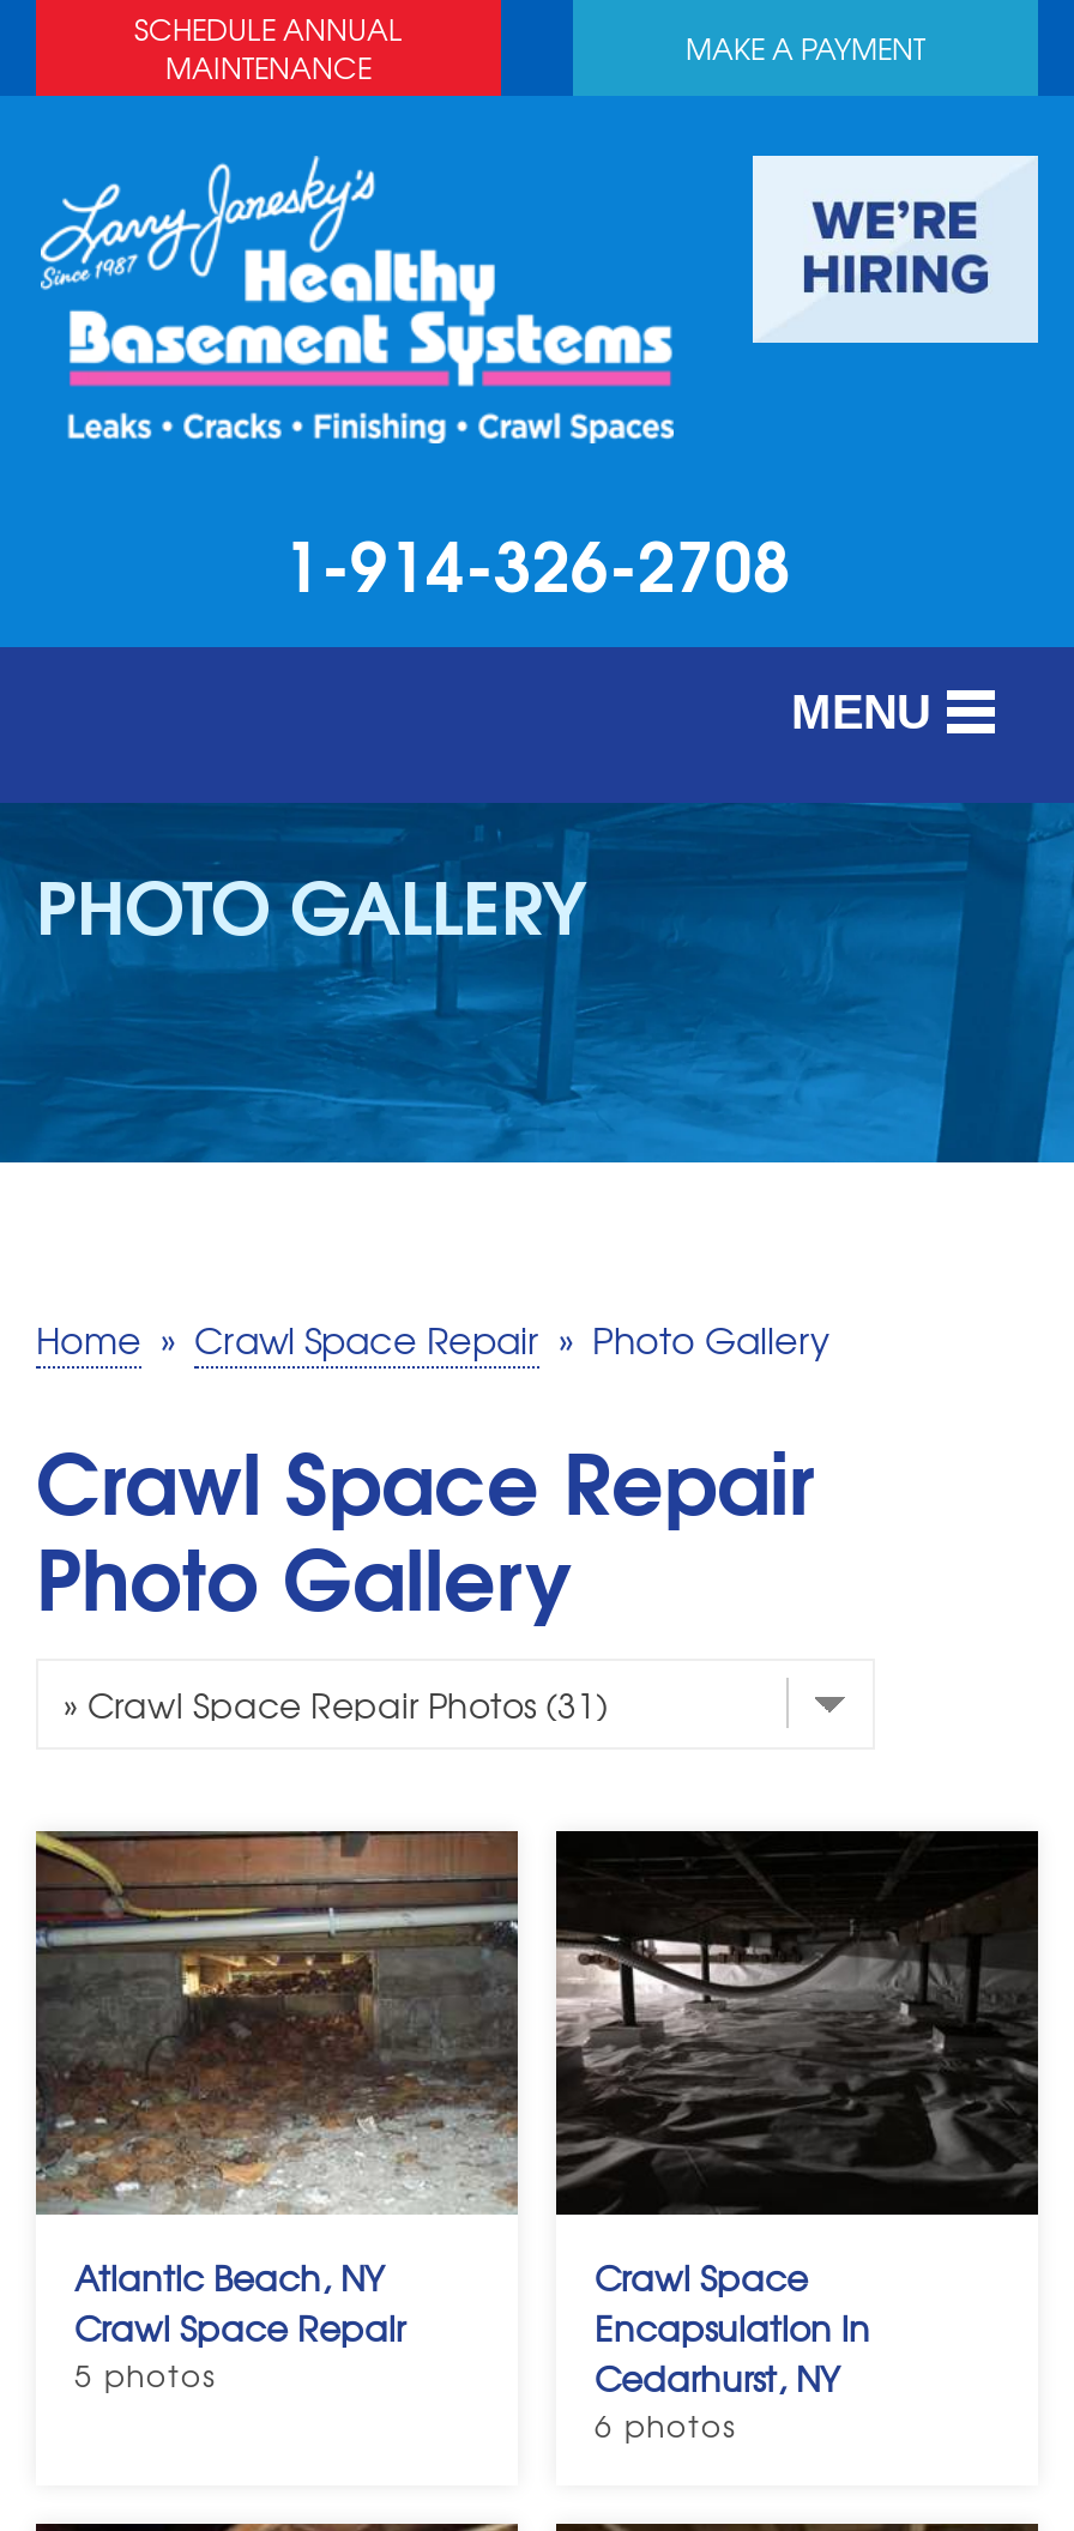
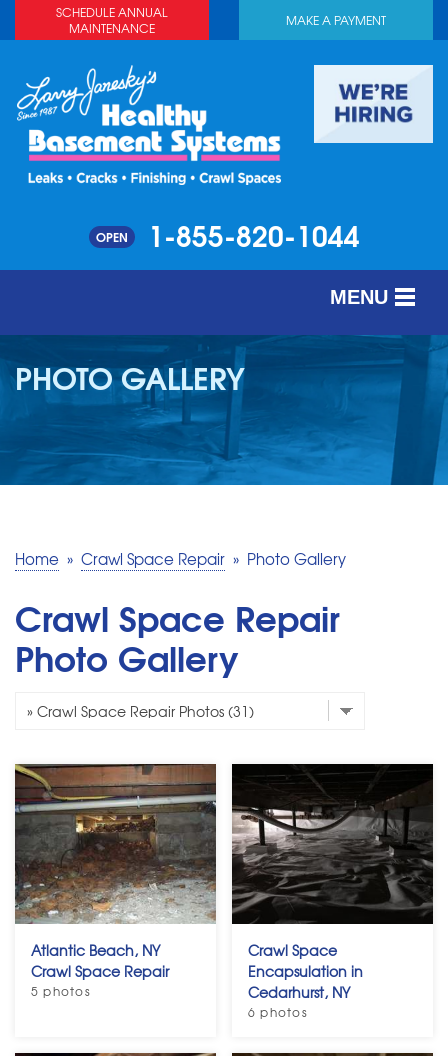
[283,508,791,613] 1-914-326-2708 -> [95,212,359,256] OPEN | 1-855-820-1044

